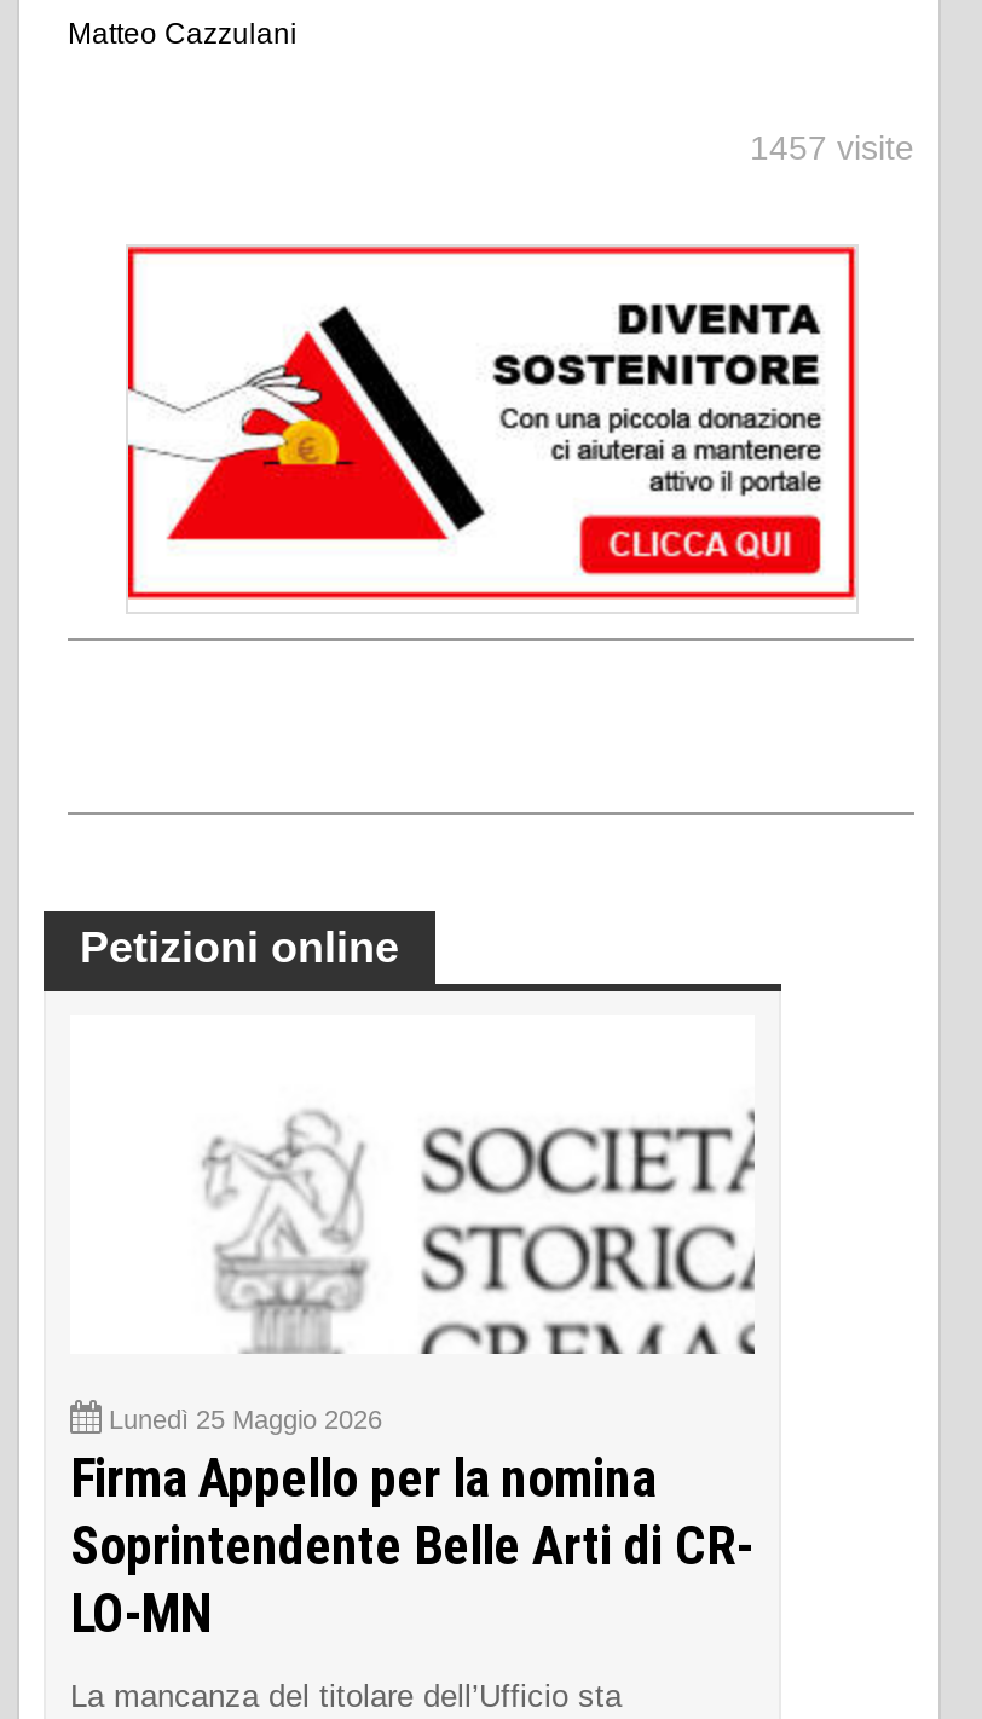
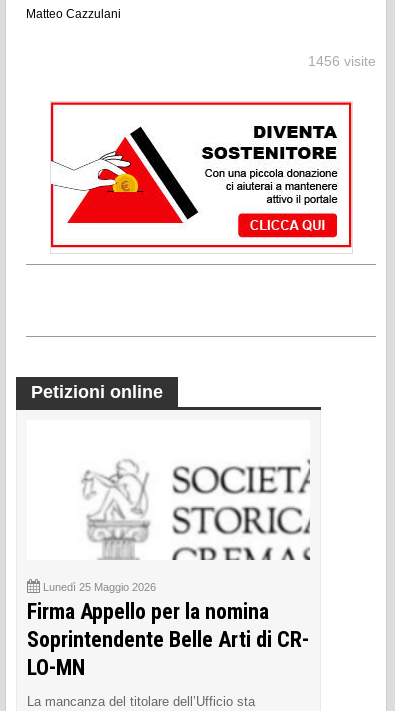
[750,128,914,166] 1457 visite -> [308,53,376,69] 1456 visite

